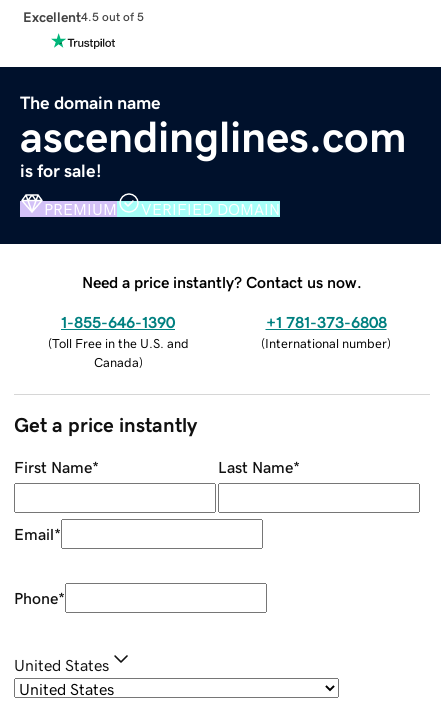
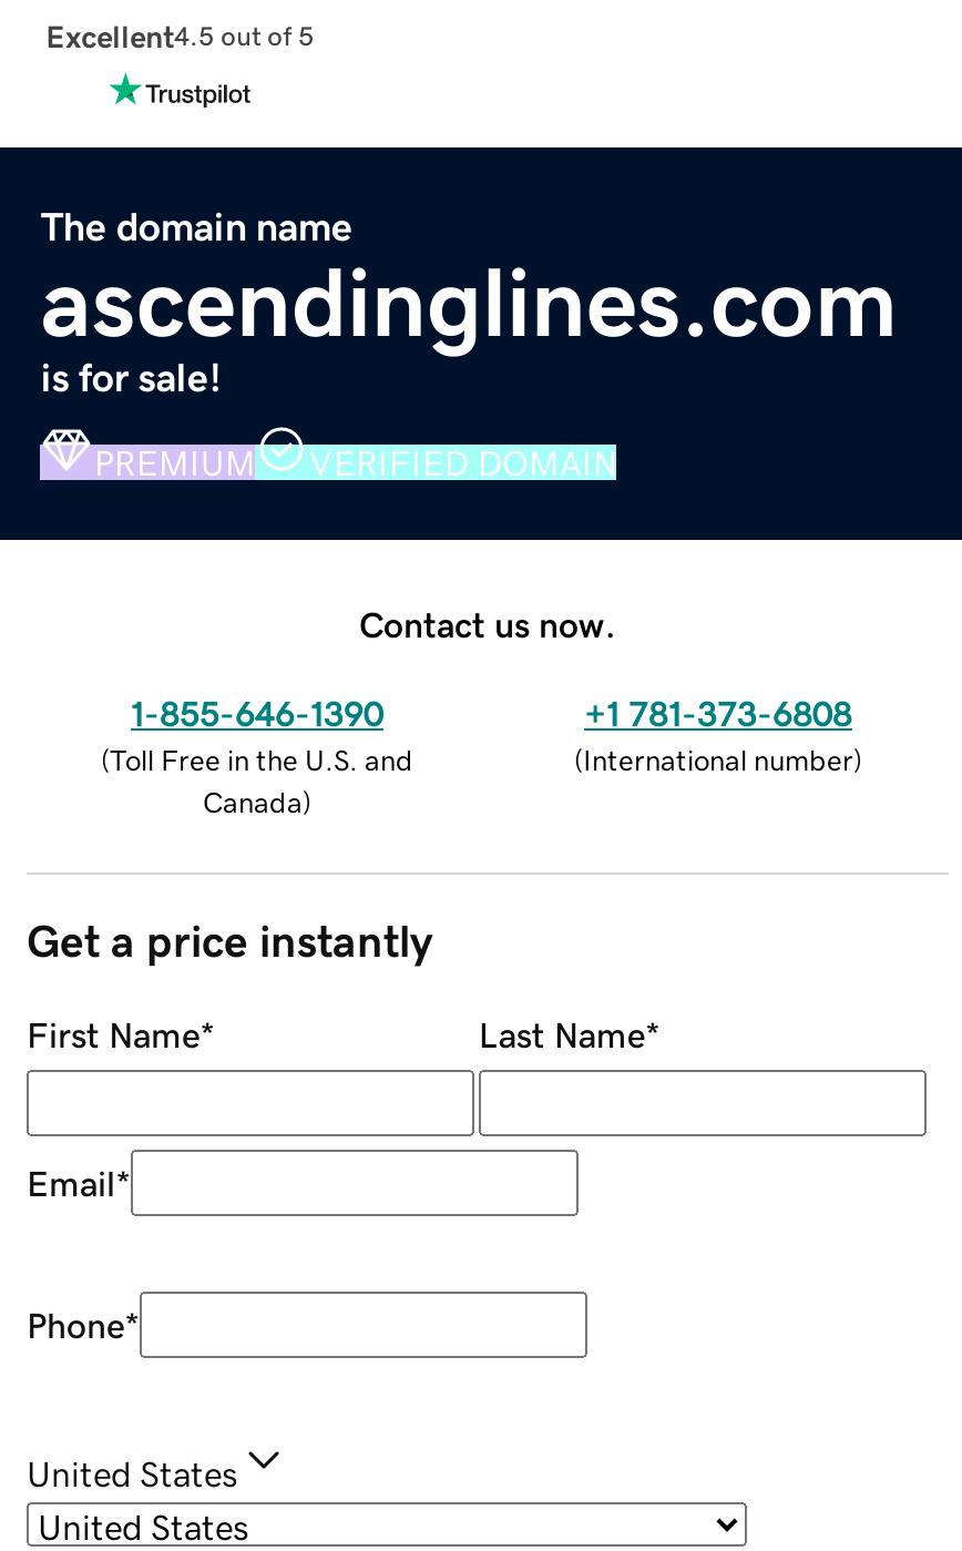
[82,274,362,290] Need a price instantly? Contact us now. -> [359,606,616,641] Contact us now.

